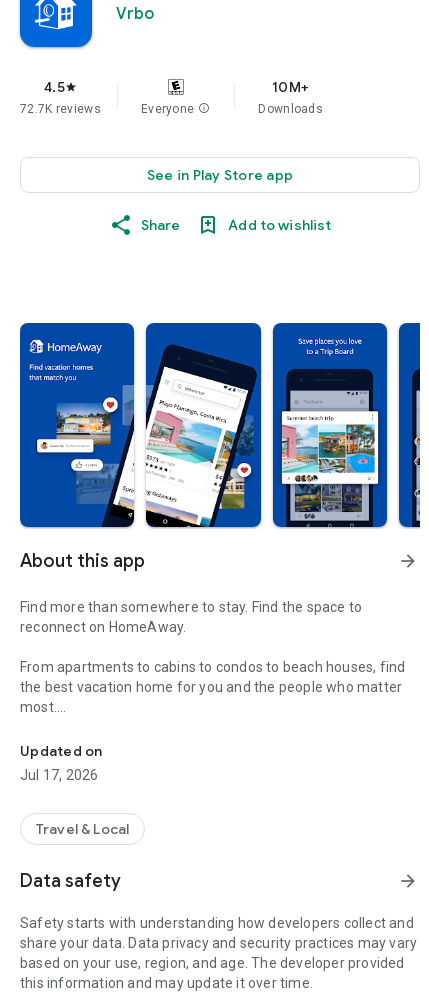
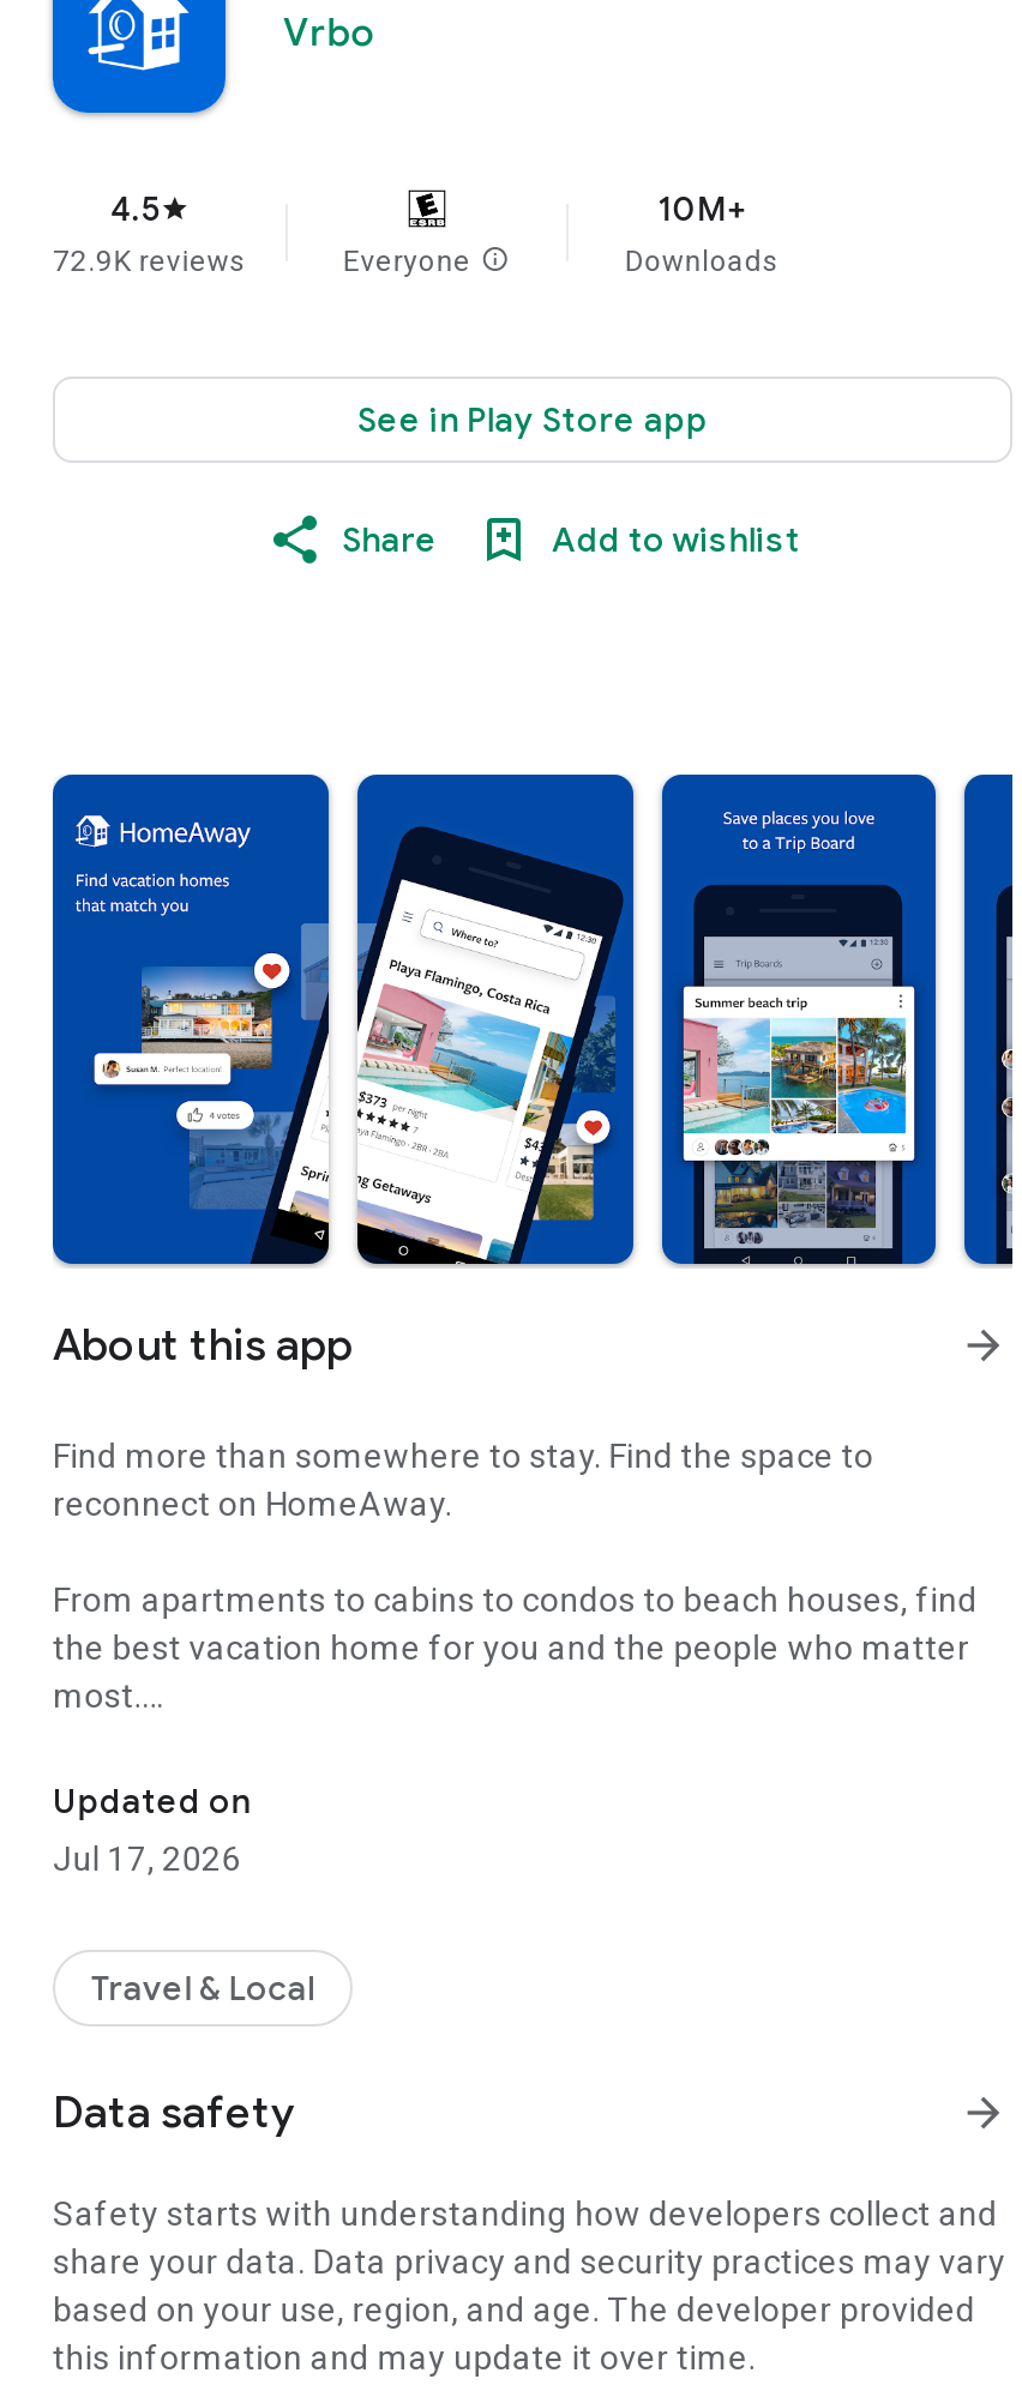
[20,102,101,116] 72.7K reviews -> [53,245,247,278] 72.9K reviews

